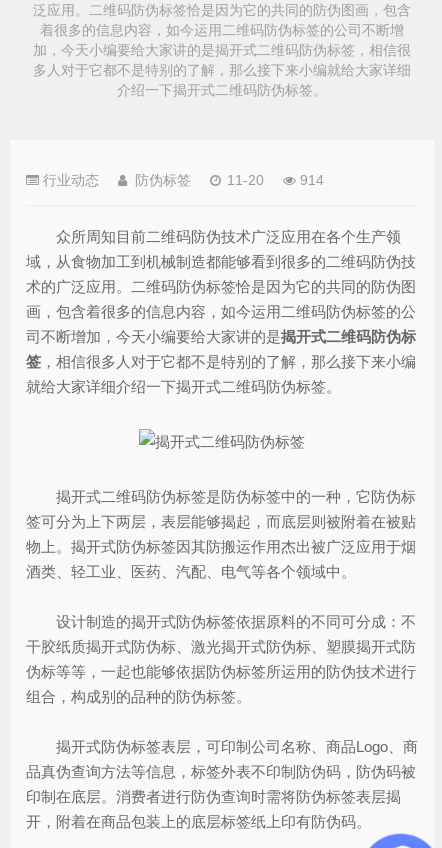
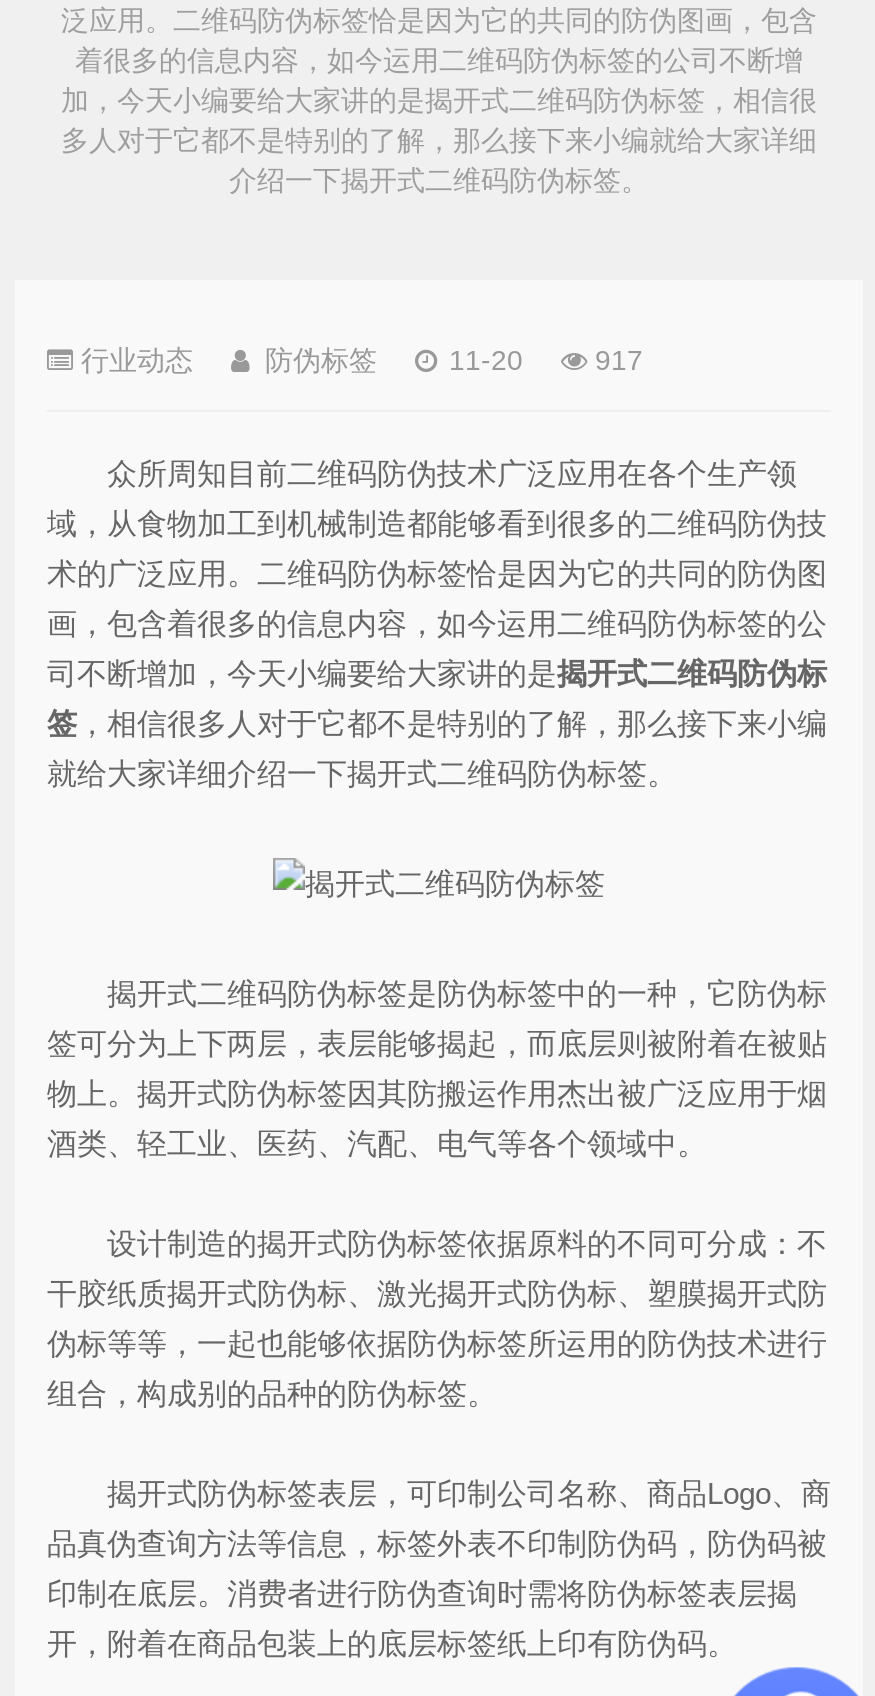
[300,172,324,188] 914 -> [595,344,643,376] 917

